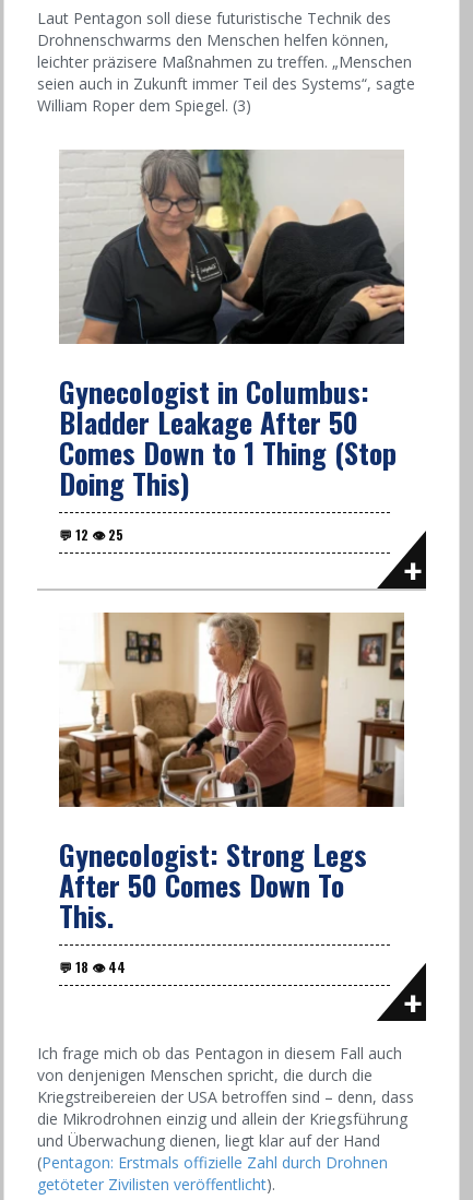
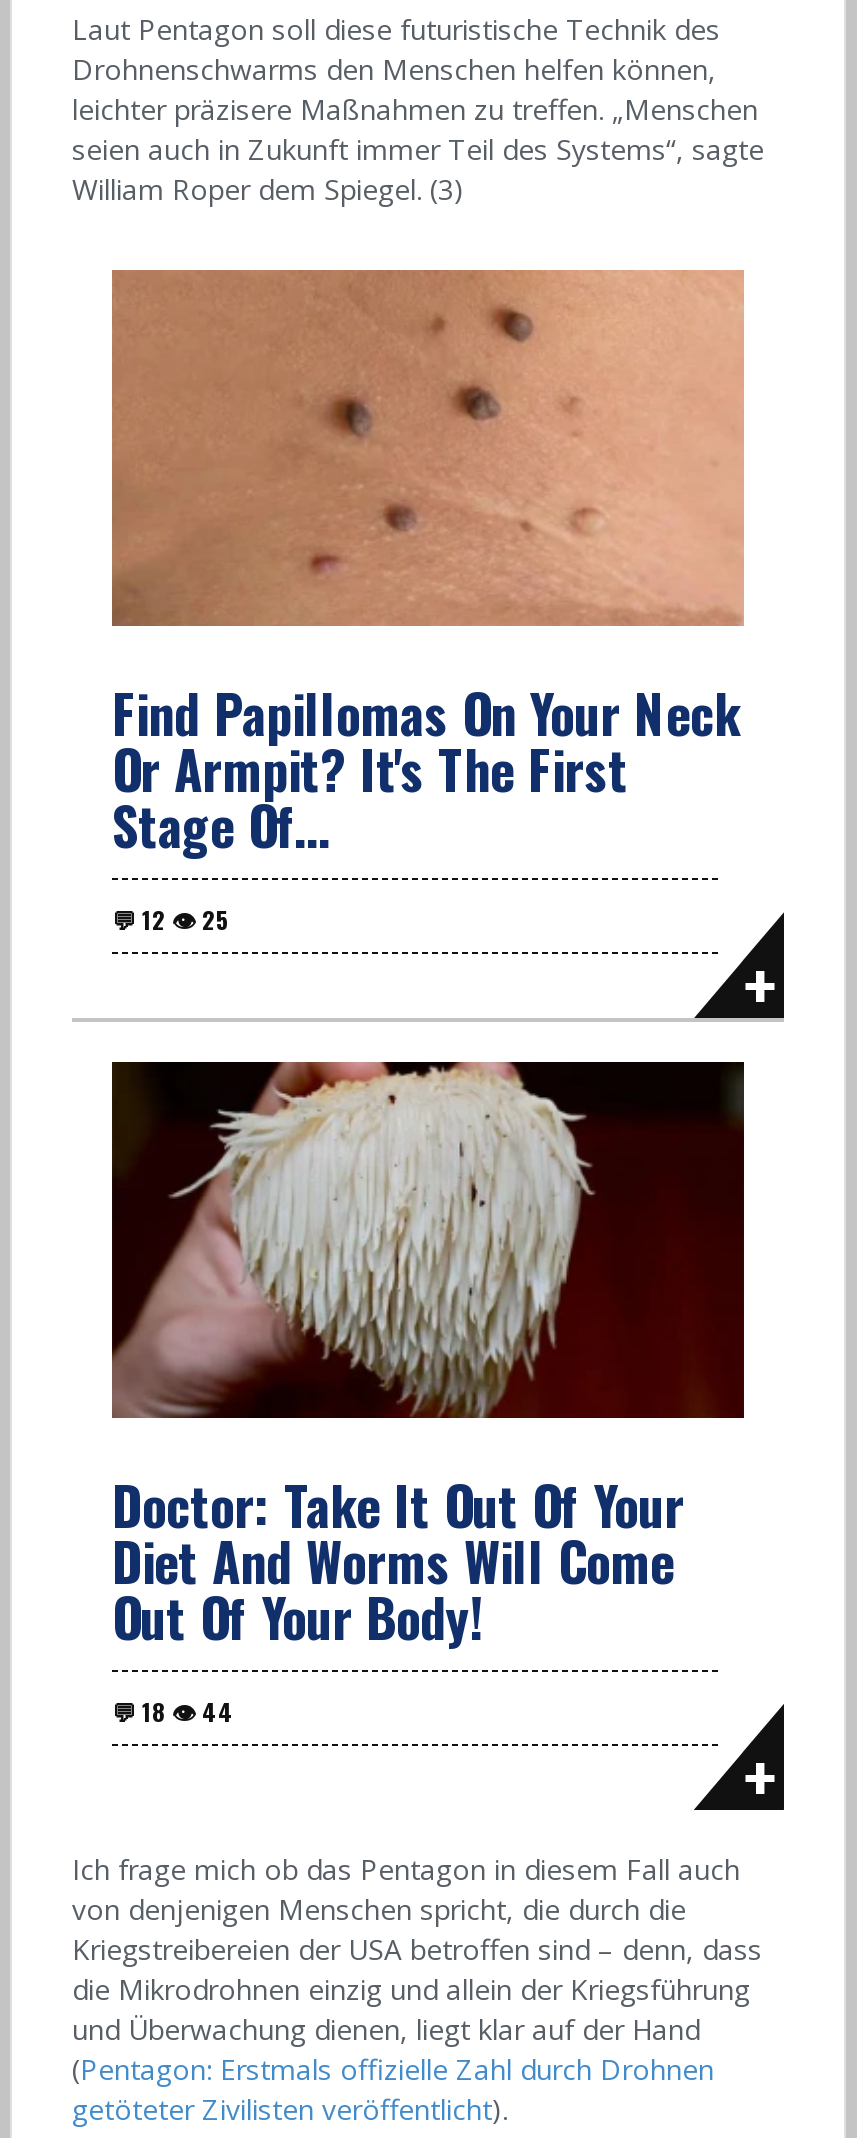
[59,148,405,505] [image] | Gynecologist in Columbus: | Bladder Leakage After 50 | Comes Down to 1 Thing (Stop | Doing This) -> [112,268,744,864] [image] | Find Papillomas On Your Neck | Or Armpit? It's The First | Stage Of...
[58,611,405,937] [image] | Gynecologist: Strong Legs | After 50 Comes Down To | This. -> [110,1060,746,1656] [image] | Doctor: Take It Out Of Your | Diet And Worms Will Come | Out Of Your Body!

